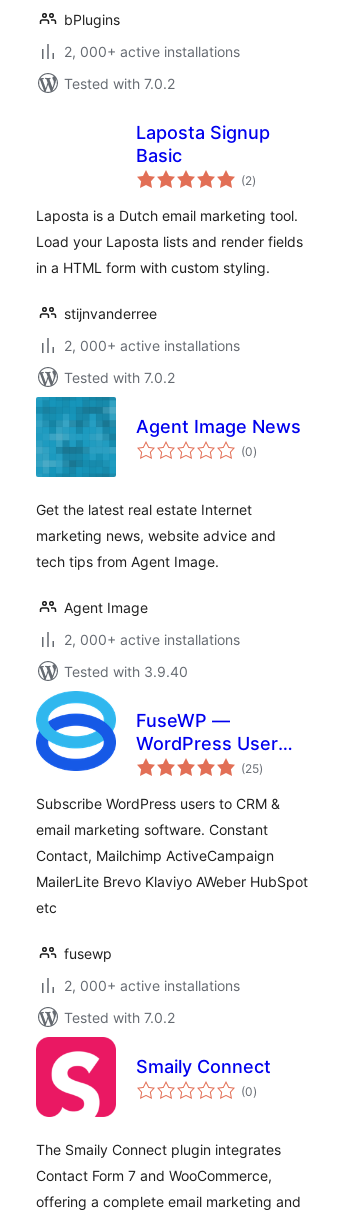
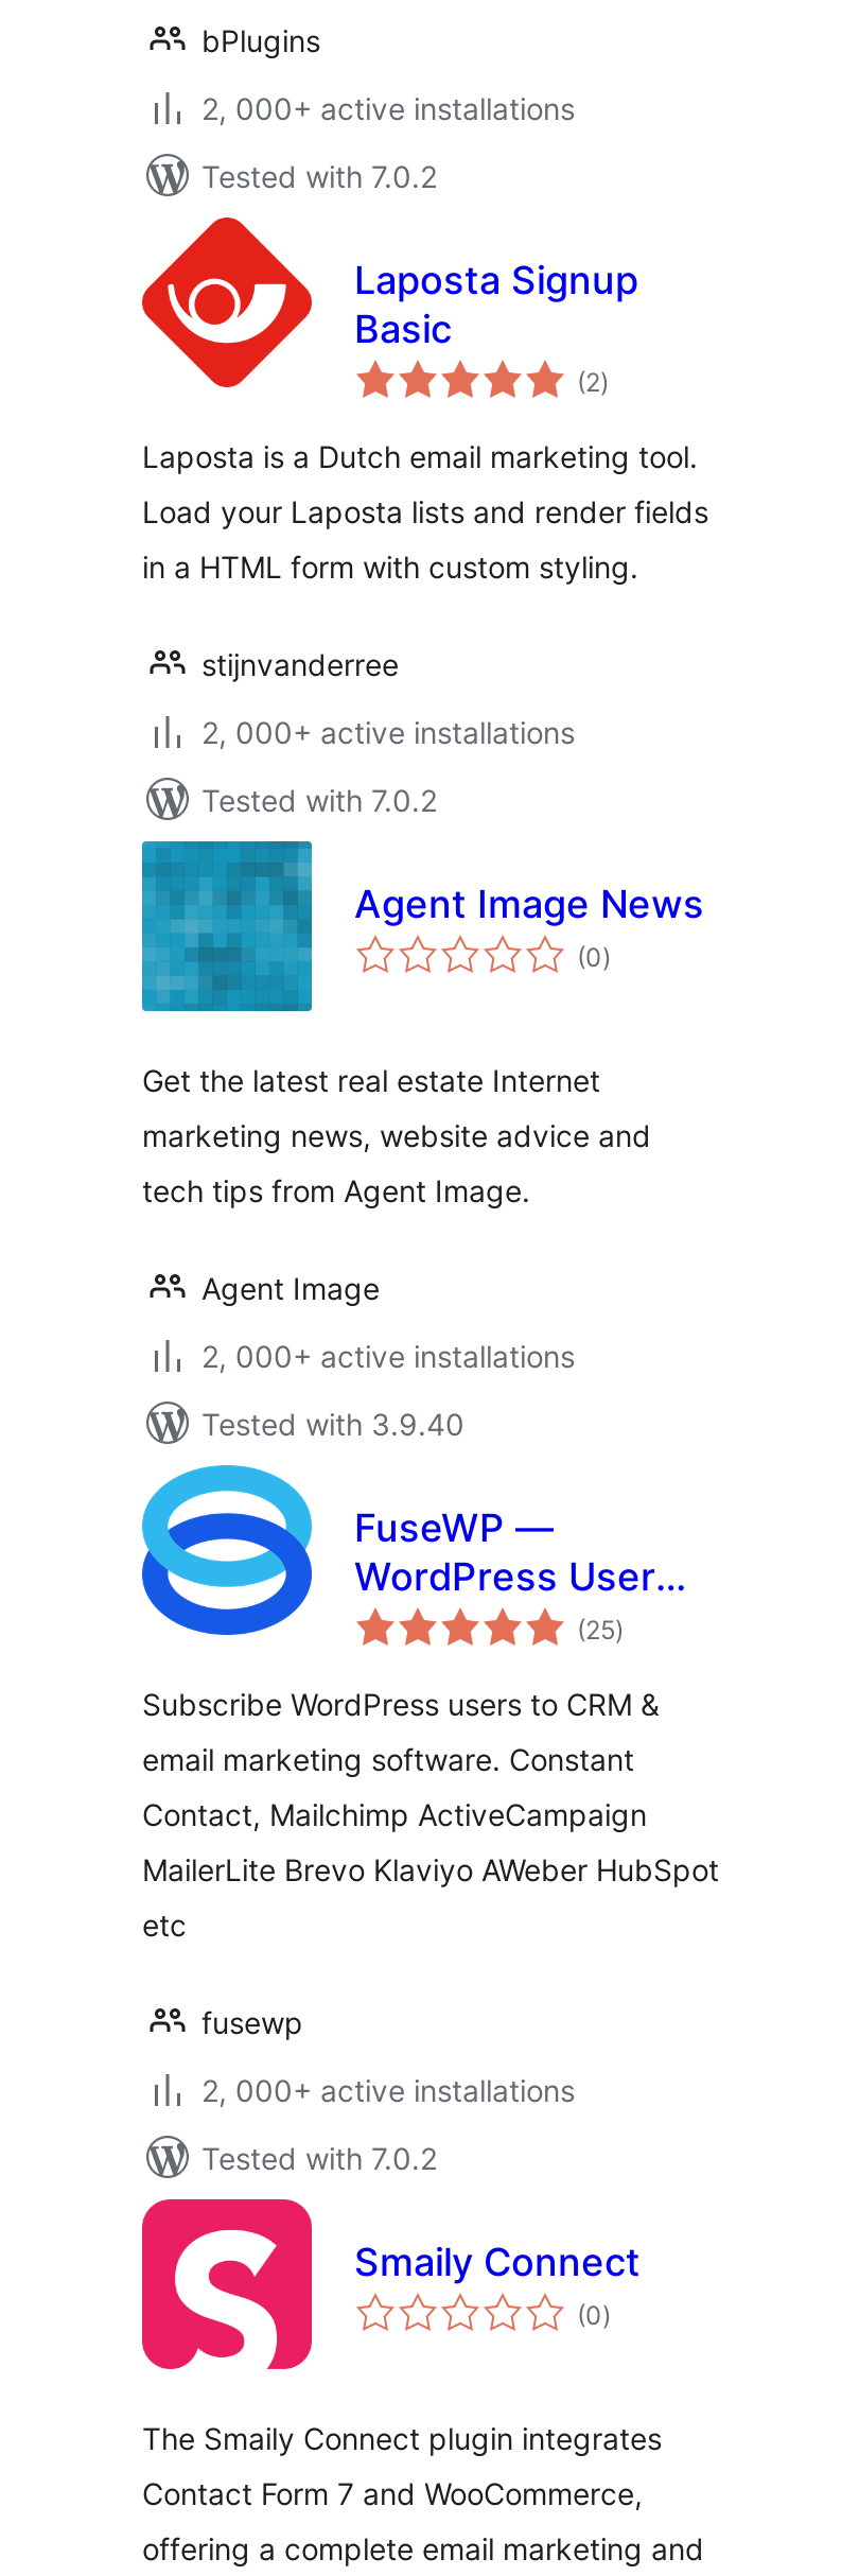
none -> [140,215,314,389] [image]

